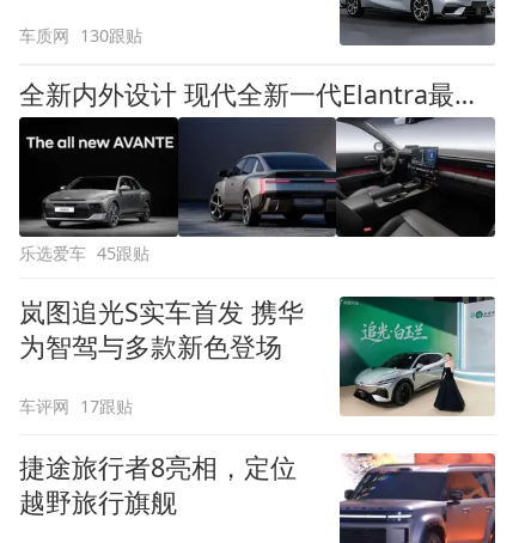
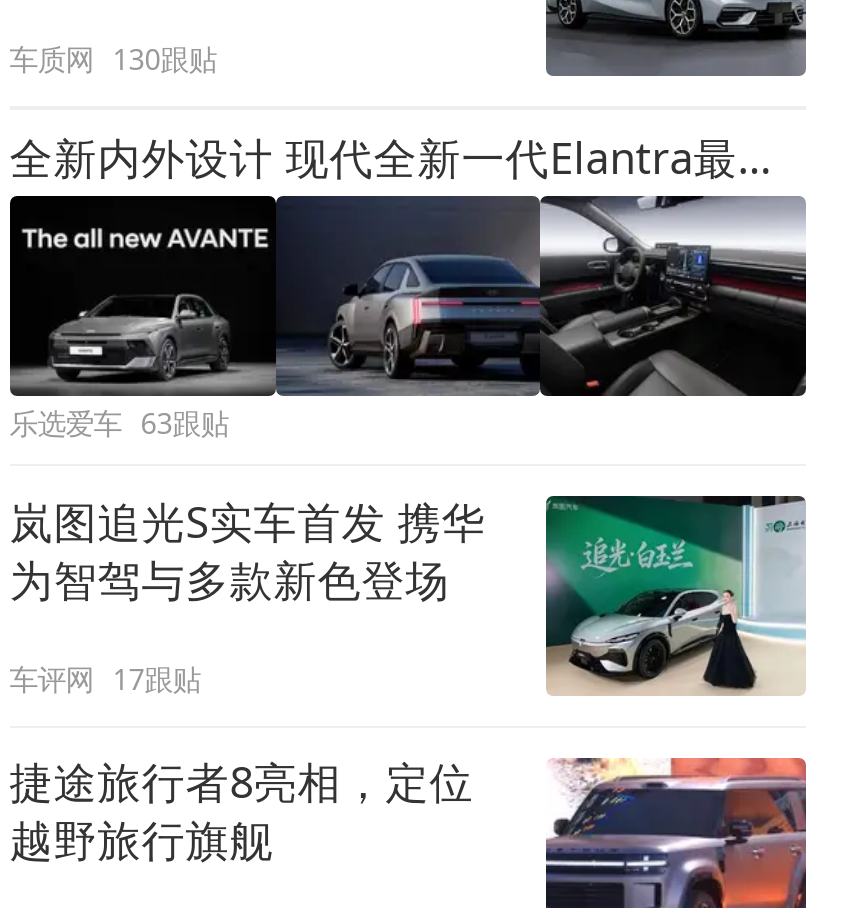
[19,242,150,265] 乐选爱车 45跟贴 -> [9,405,229,443] 乐选爱车 63跟贴

